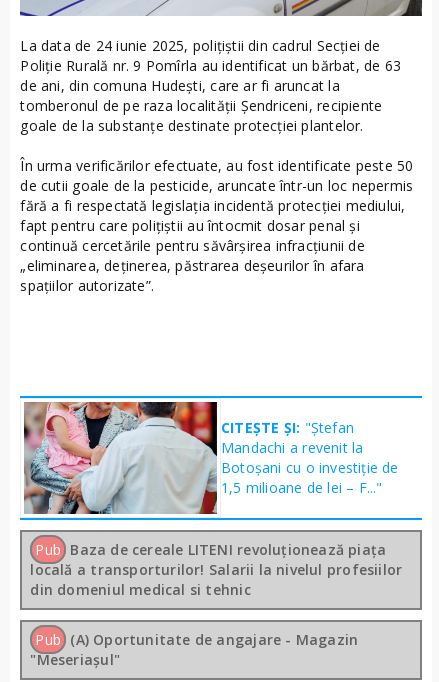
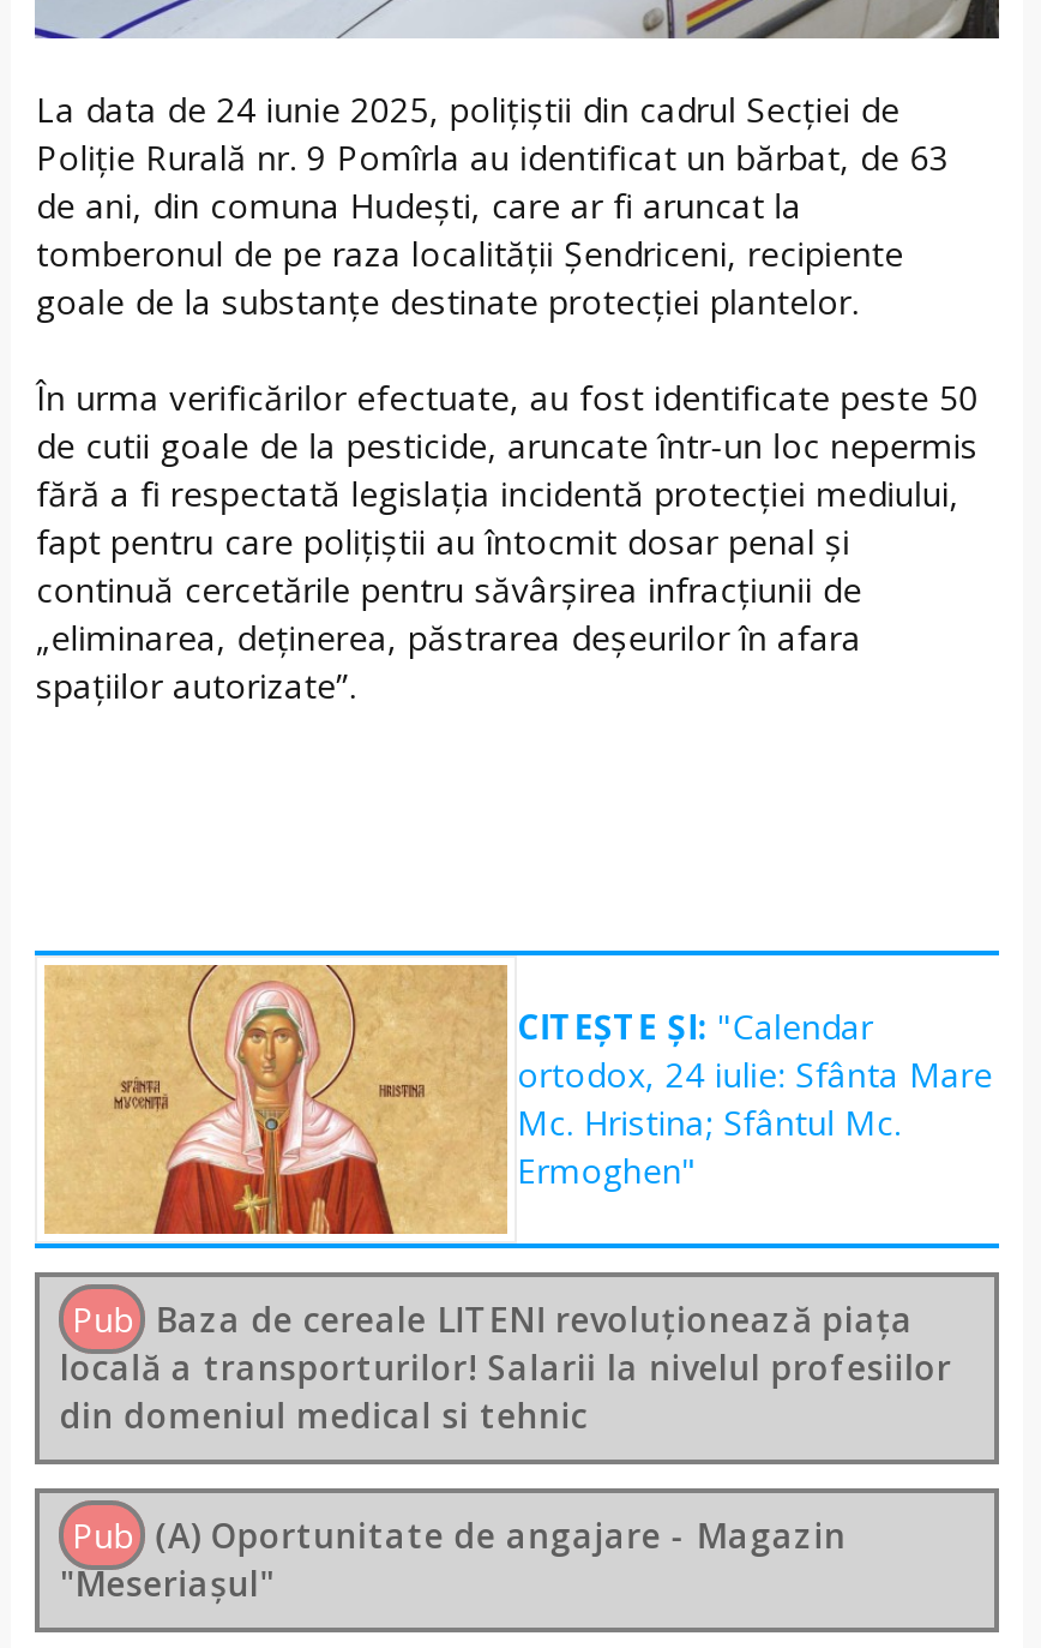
[23,401,399,515] [image] | CITEȘTE ȘI: "Ștefan | Mandachi a revenit la | Botoșani cu o investiție de | 1,5 milioane de lei – F..." -> [42,963,993,1236] [image] | CITEȘTE ȘI: "Calendar | ortodox, 24 iulie: Sfânta Mare | Mc. Hristina; Sfântul Mc. | Ermoghen"

